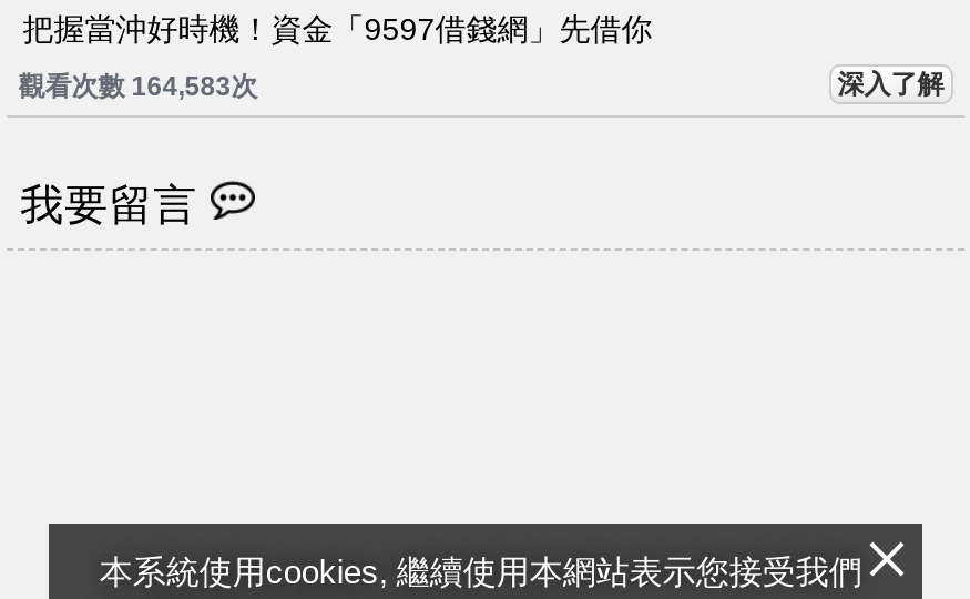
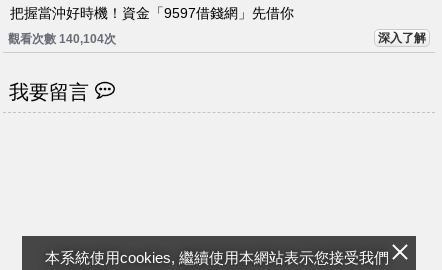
[18,71,258,102] 觀看次數 164,583次 -> [8,32,116,46] 觀看次數 140,104次

